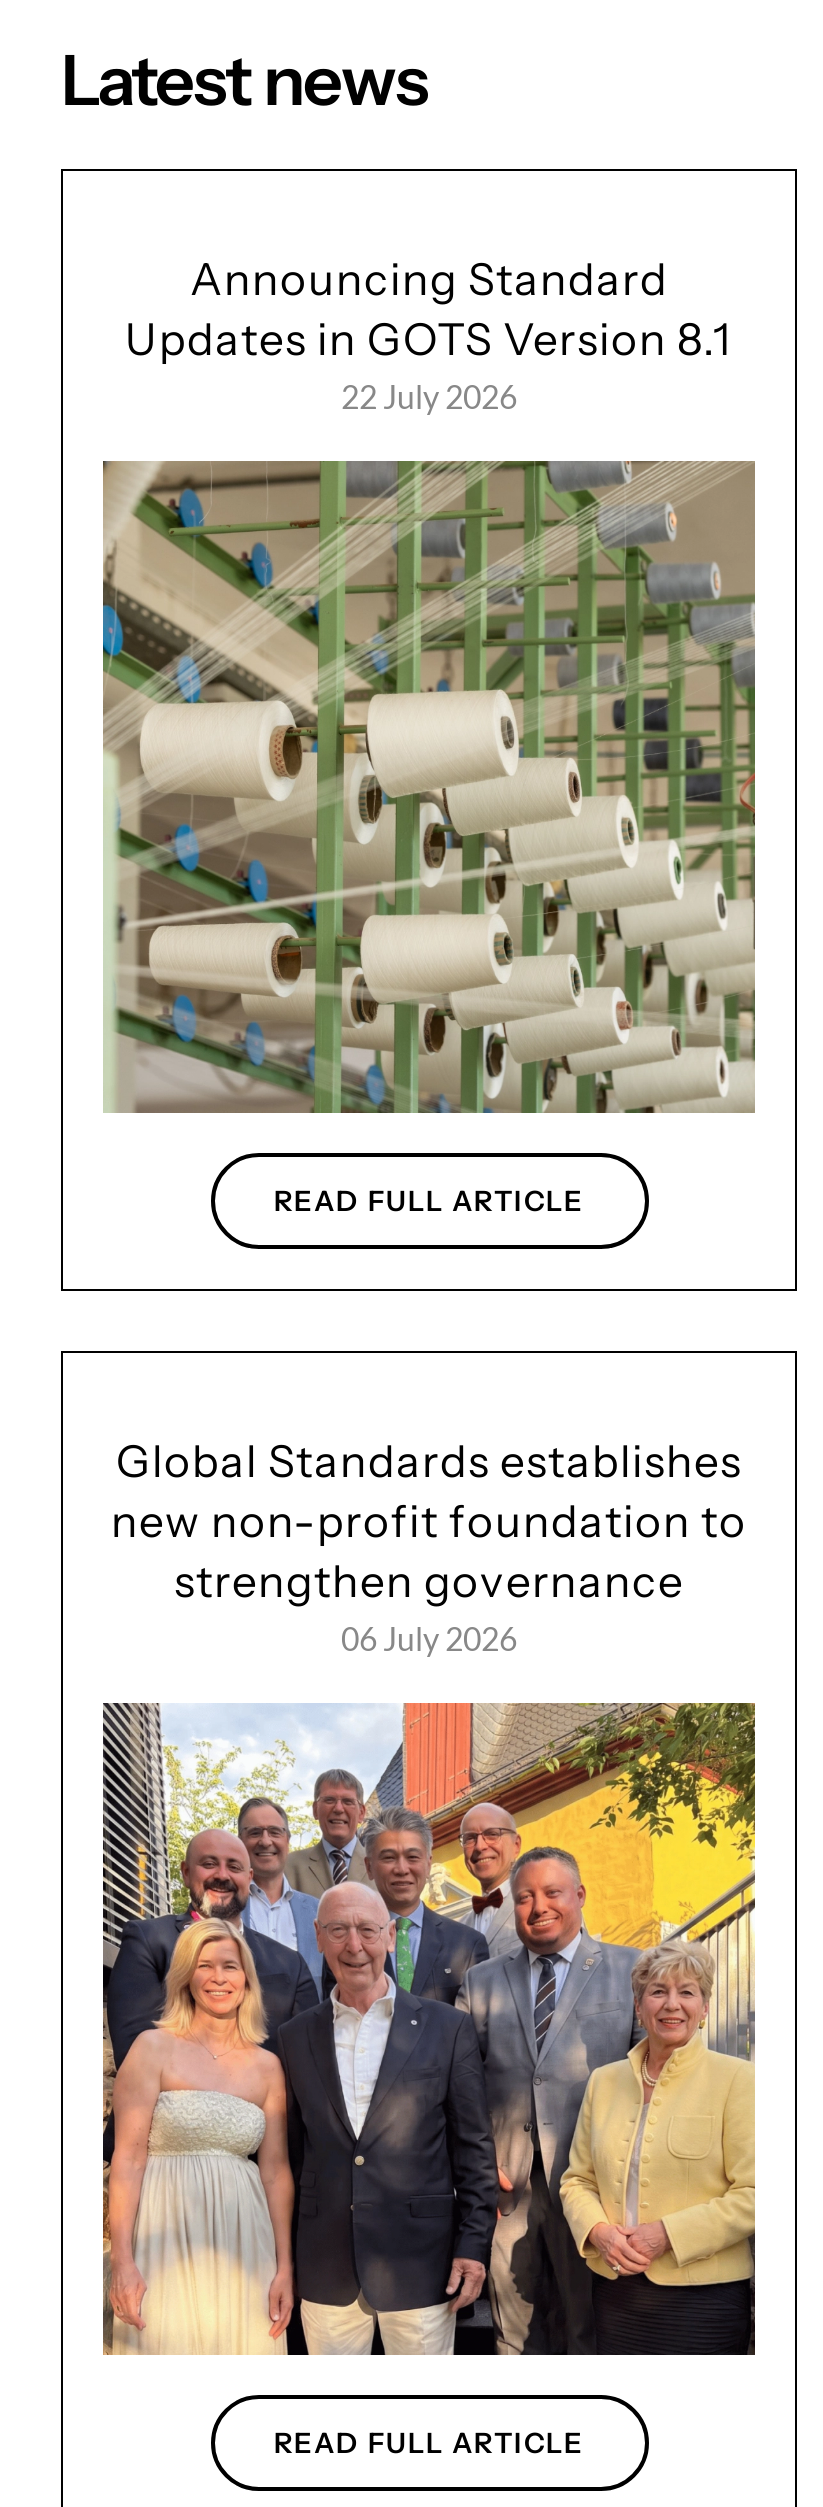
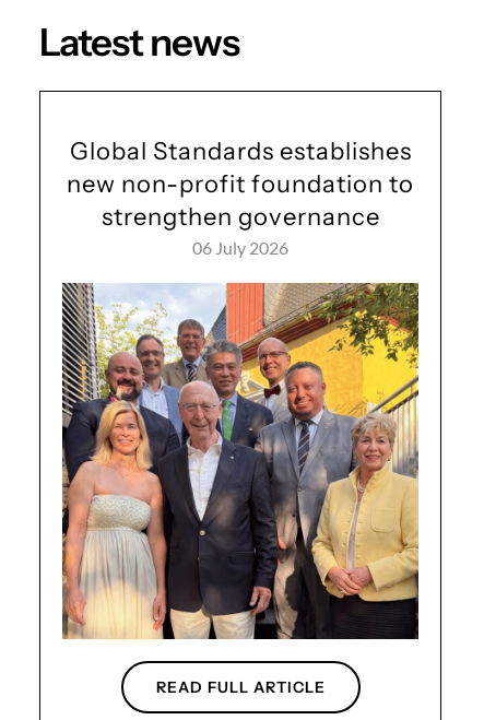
[125,253,733,415] Announcing Standard | Updates in GOTS Version 8.1 | 22 July 2026 -> none
[101,459,757,1219] [image] | READ FULL ARTICLE -> none

